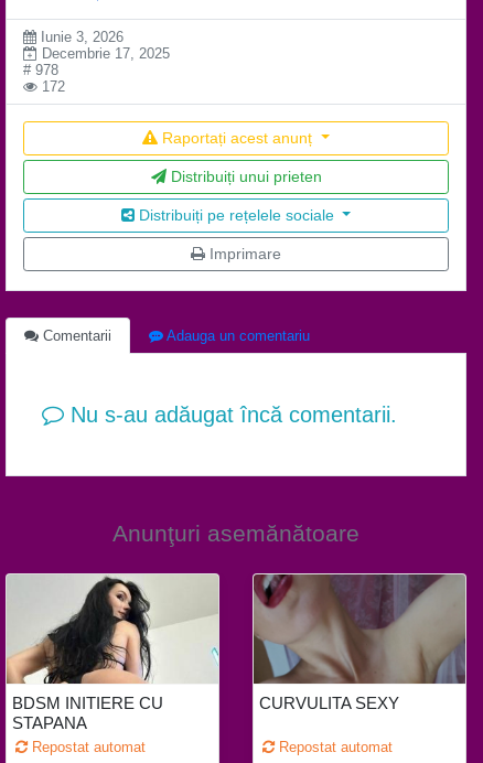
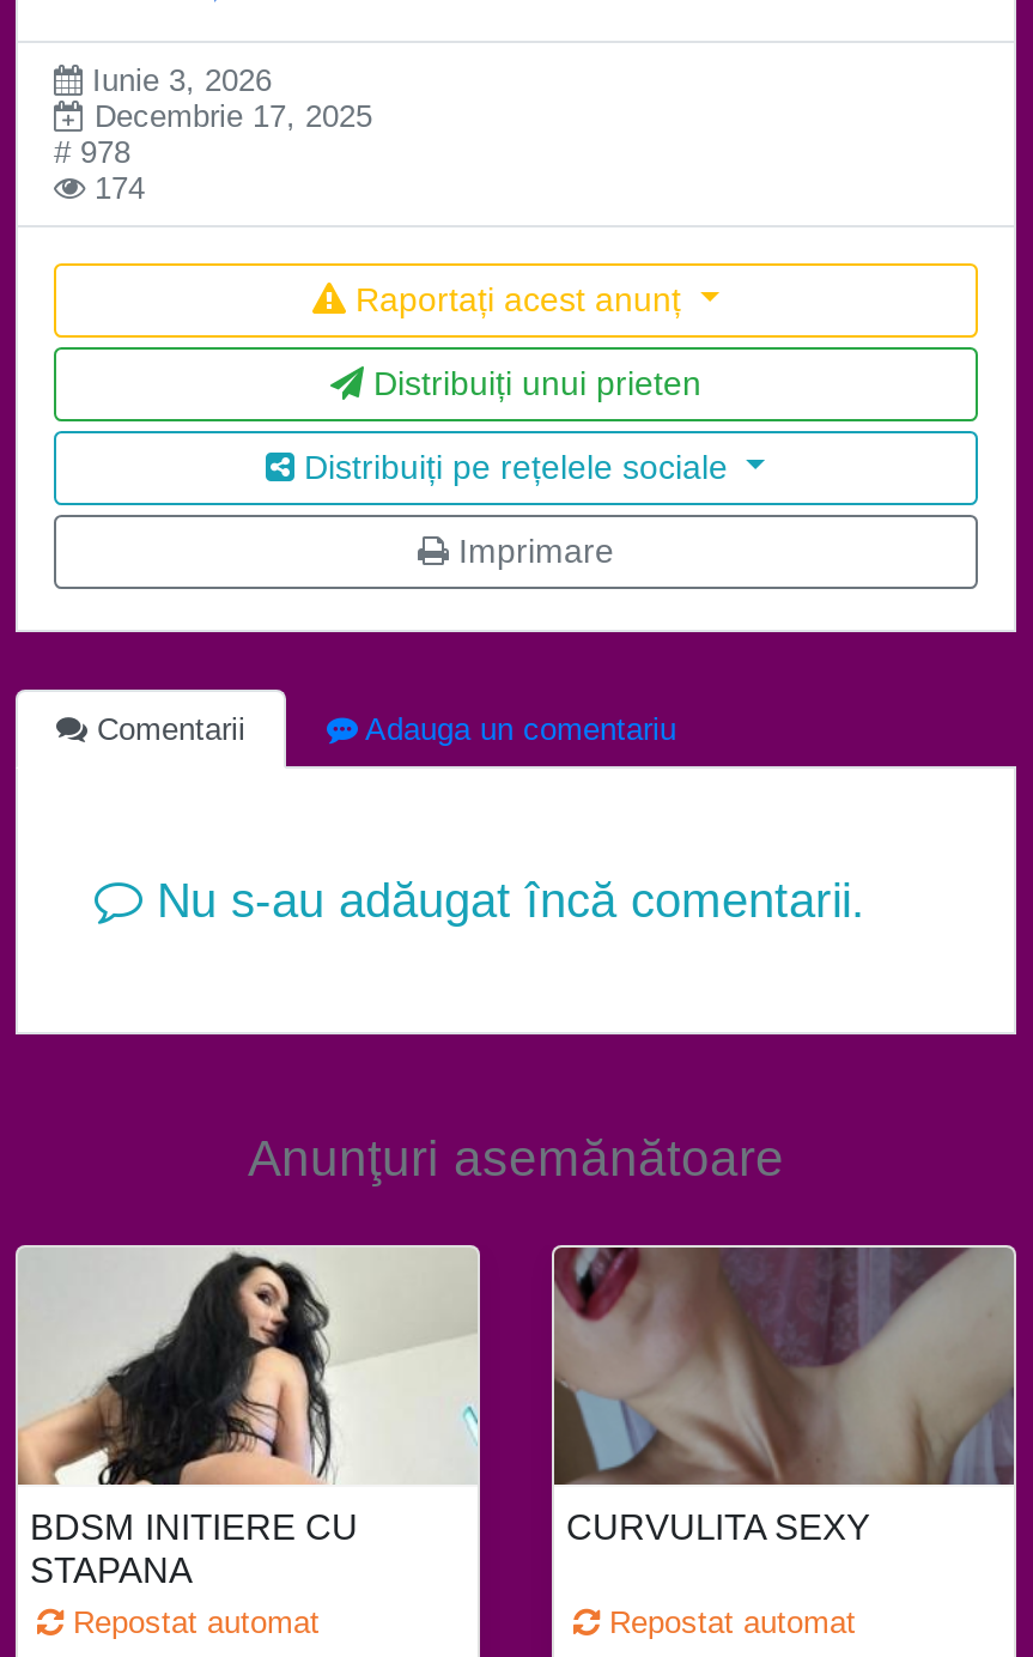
[37,78,65,94] 172 -> [85,169,145,205] 174

